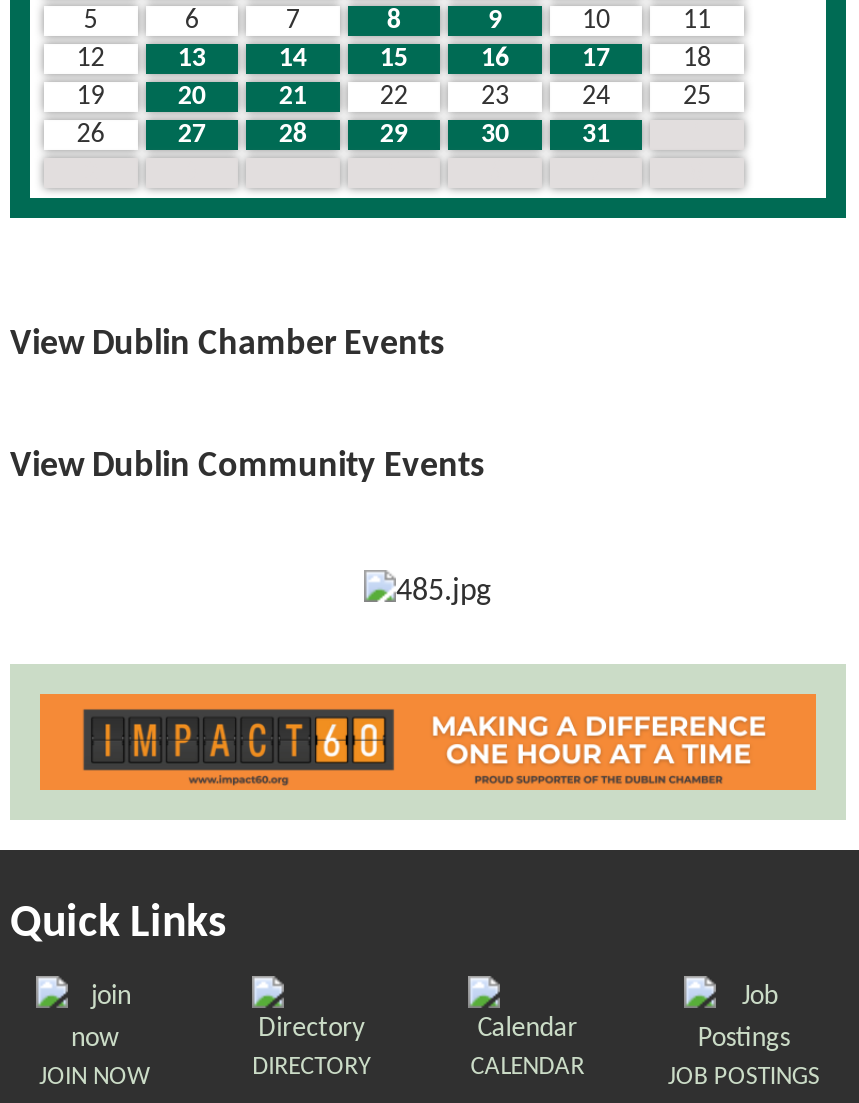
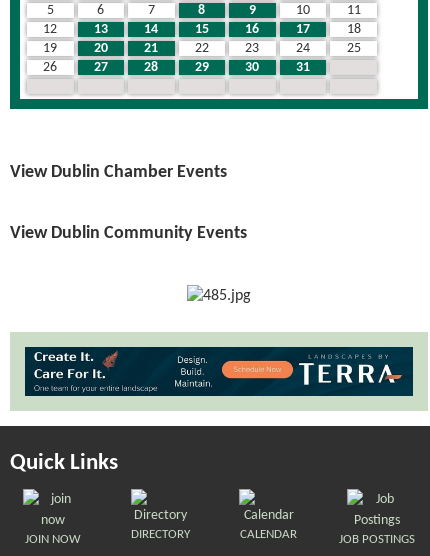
[38,692,818,792] [image] -> [24,346,414,397] [image]

